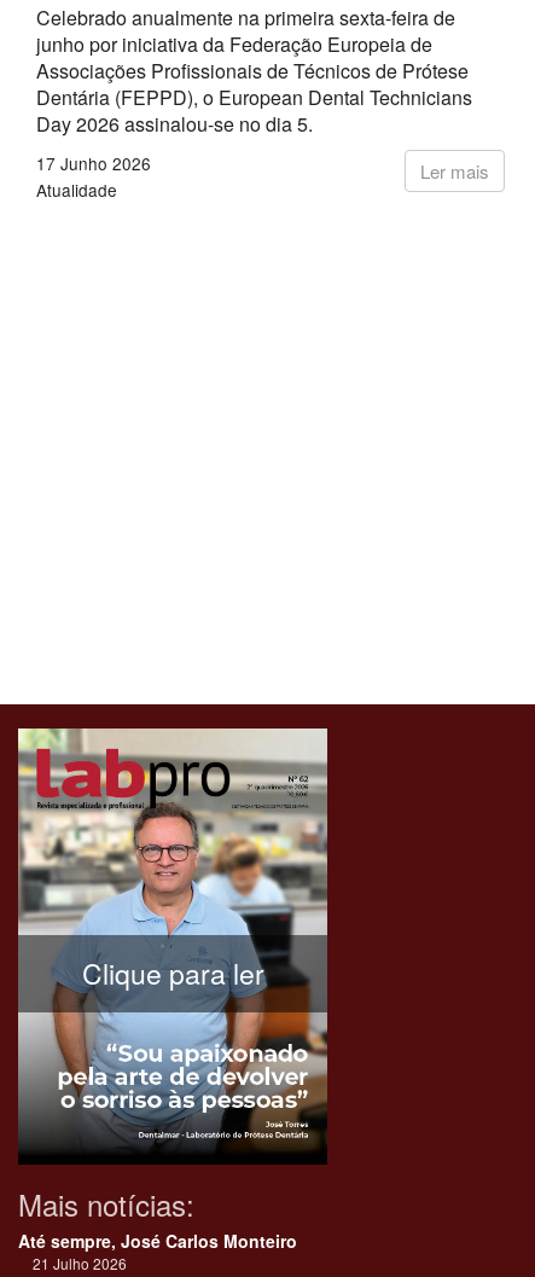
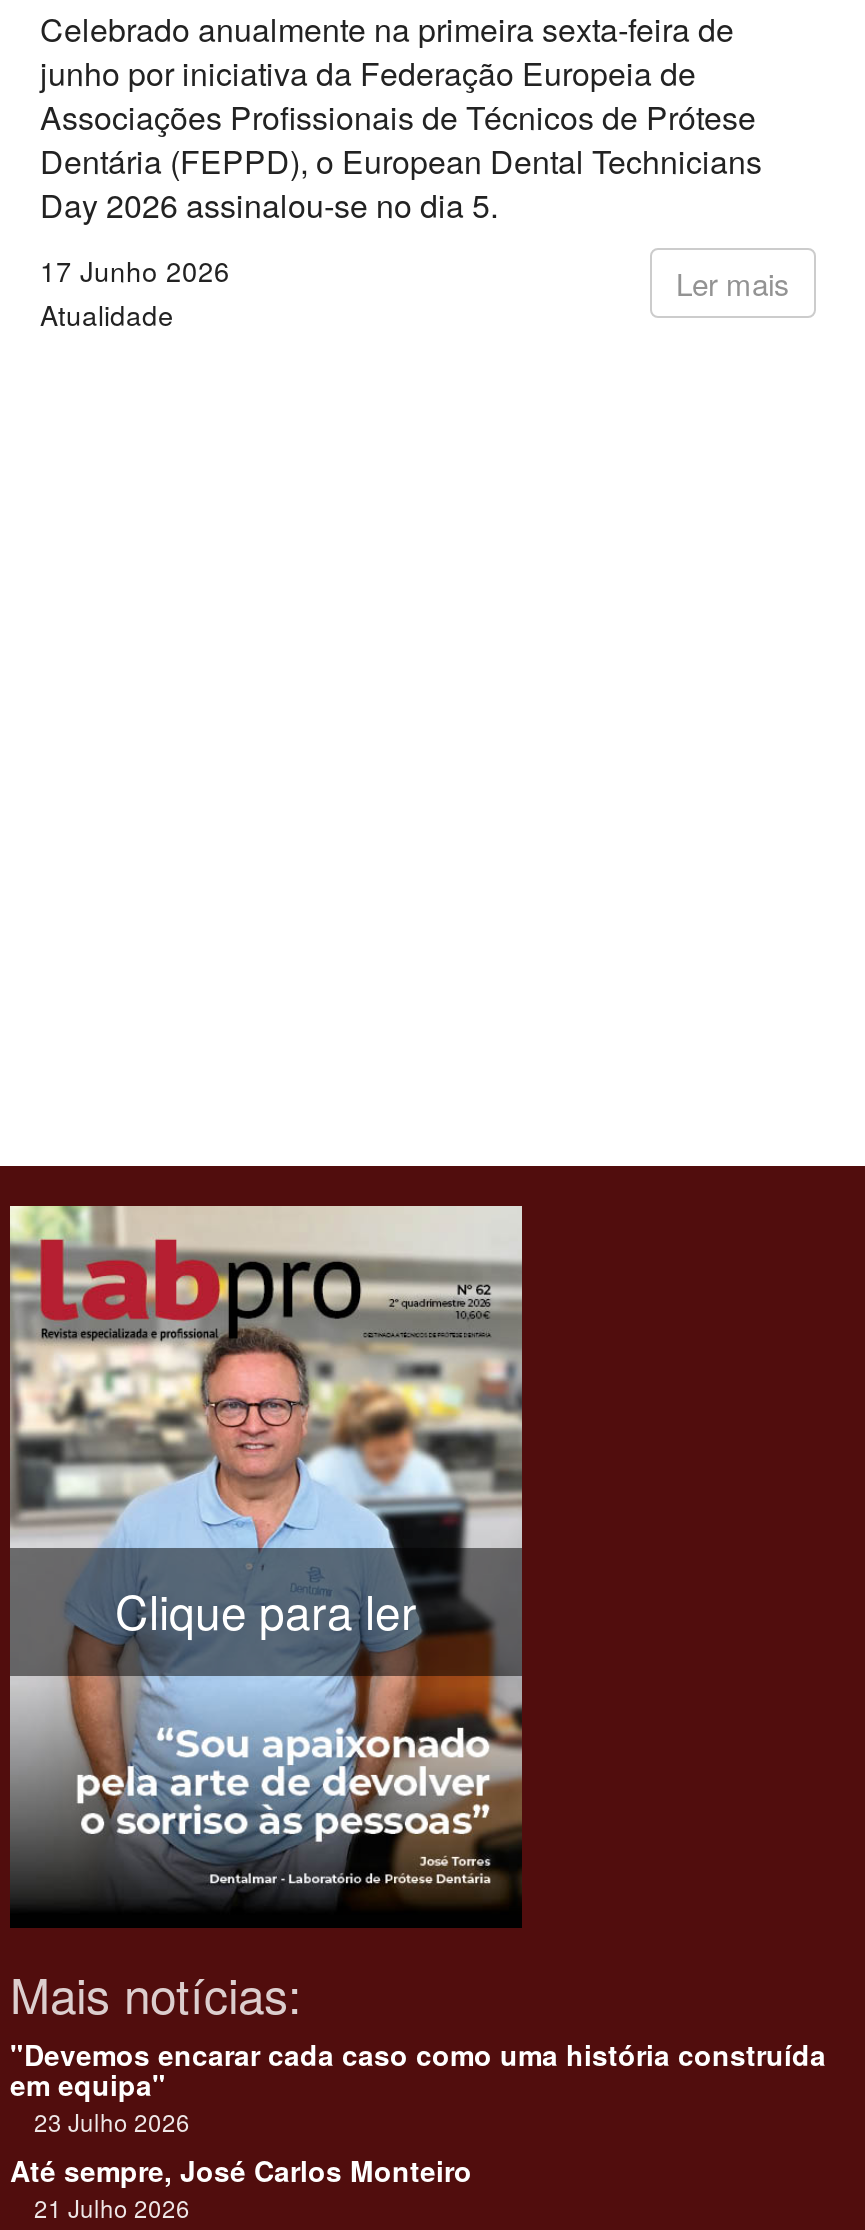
none -> [10,2034,826,2138] "Devemos encarar cada caso como uma história construída | em equipa" | 23 Julho 2026

